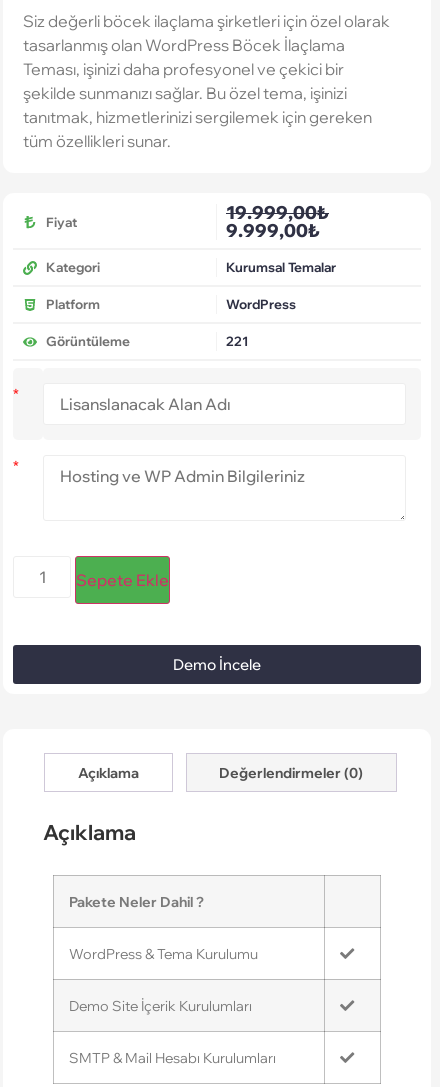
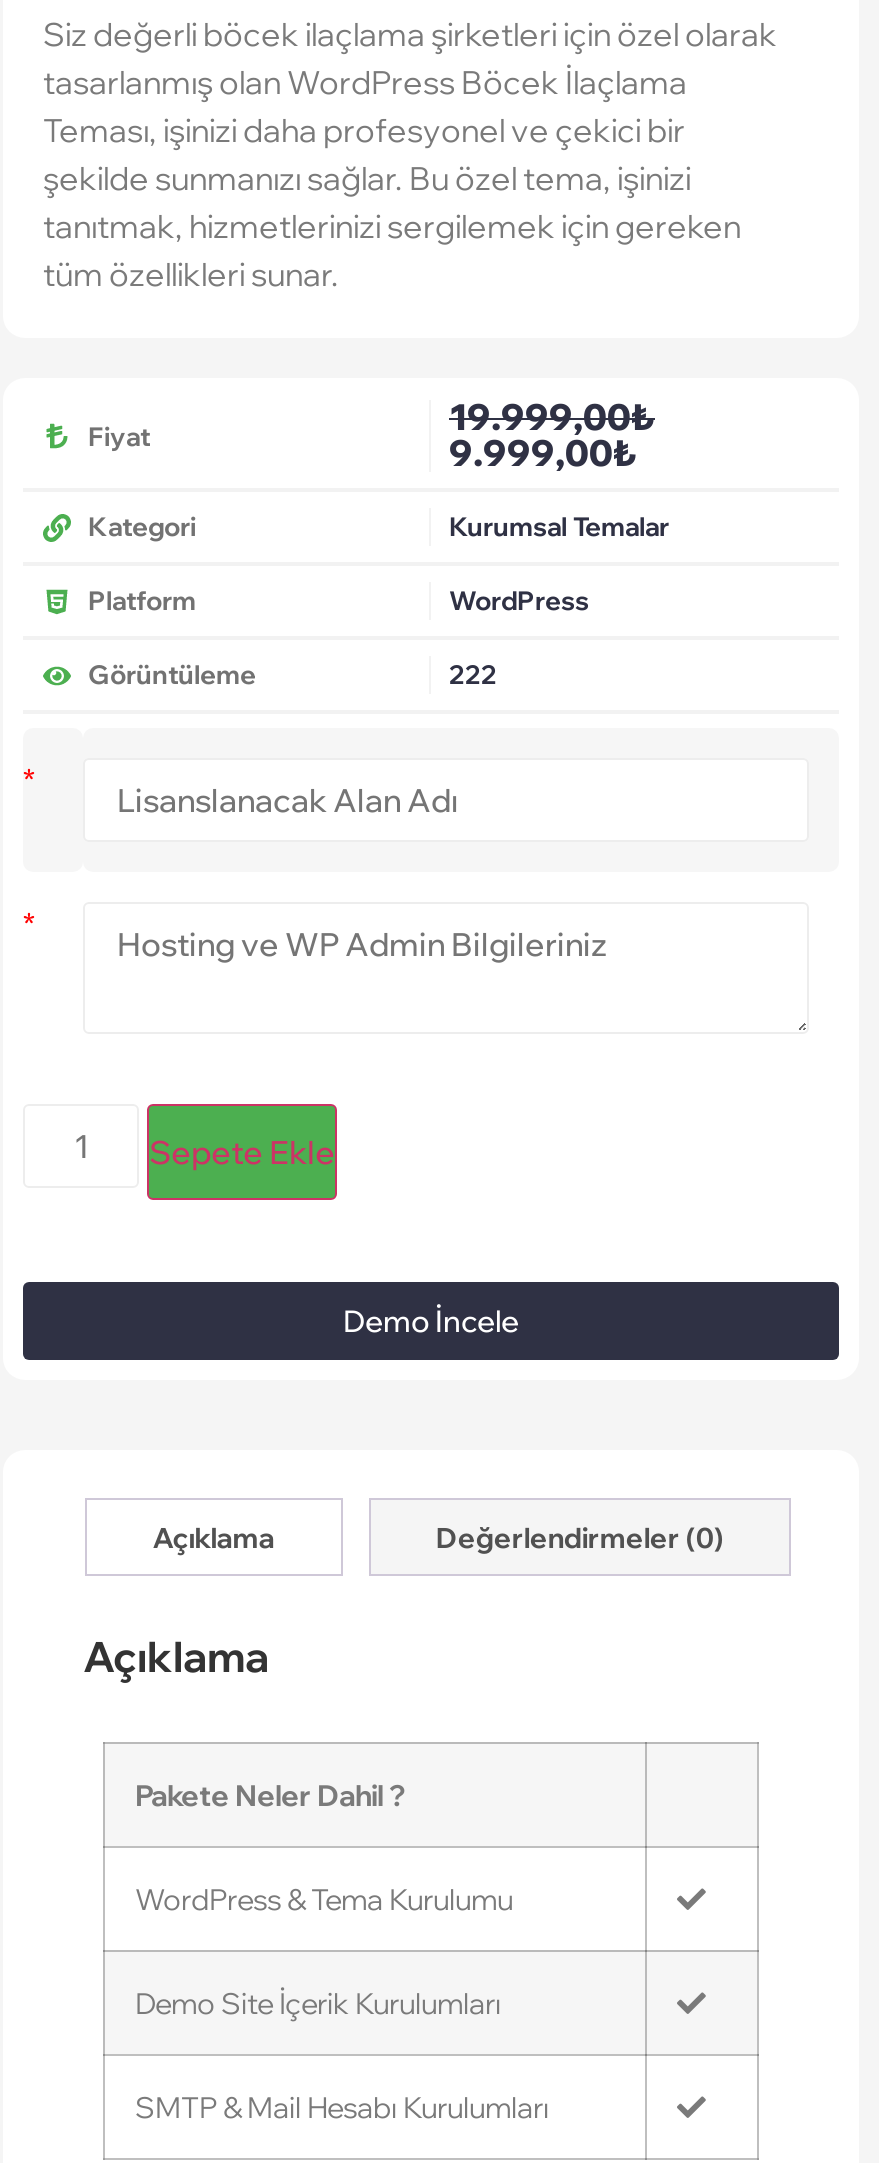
[226,333,248,349] 221 -> [449,659,497,691] 222

